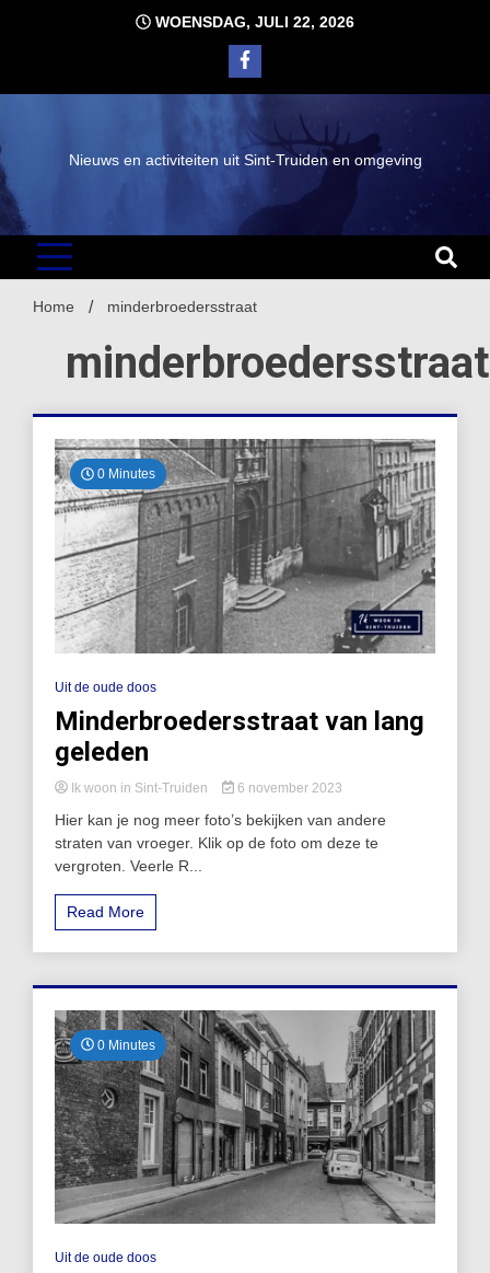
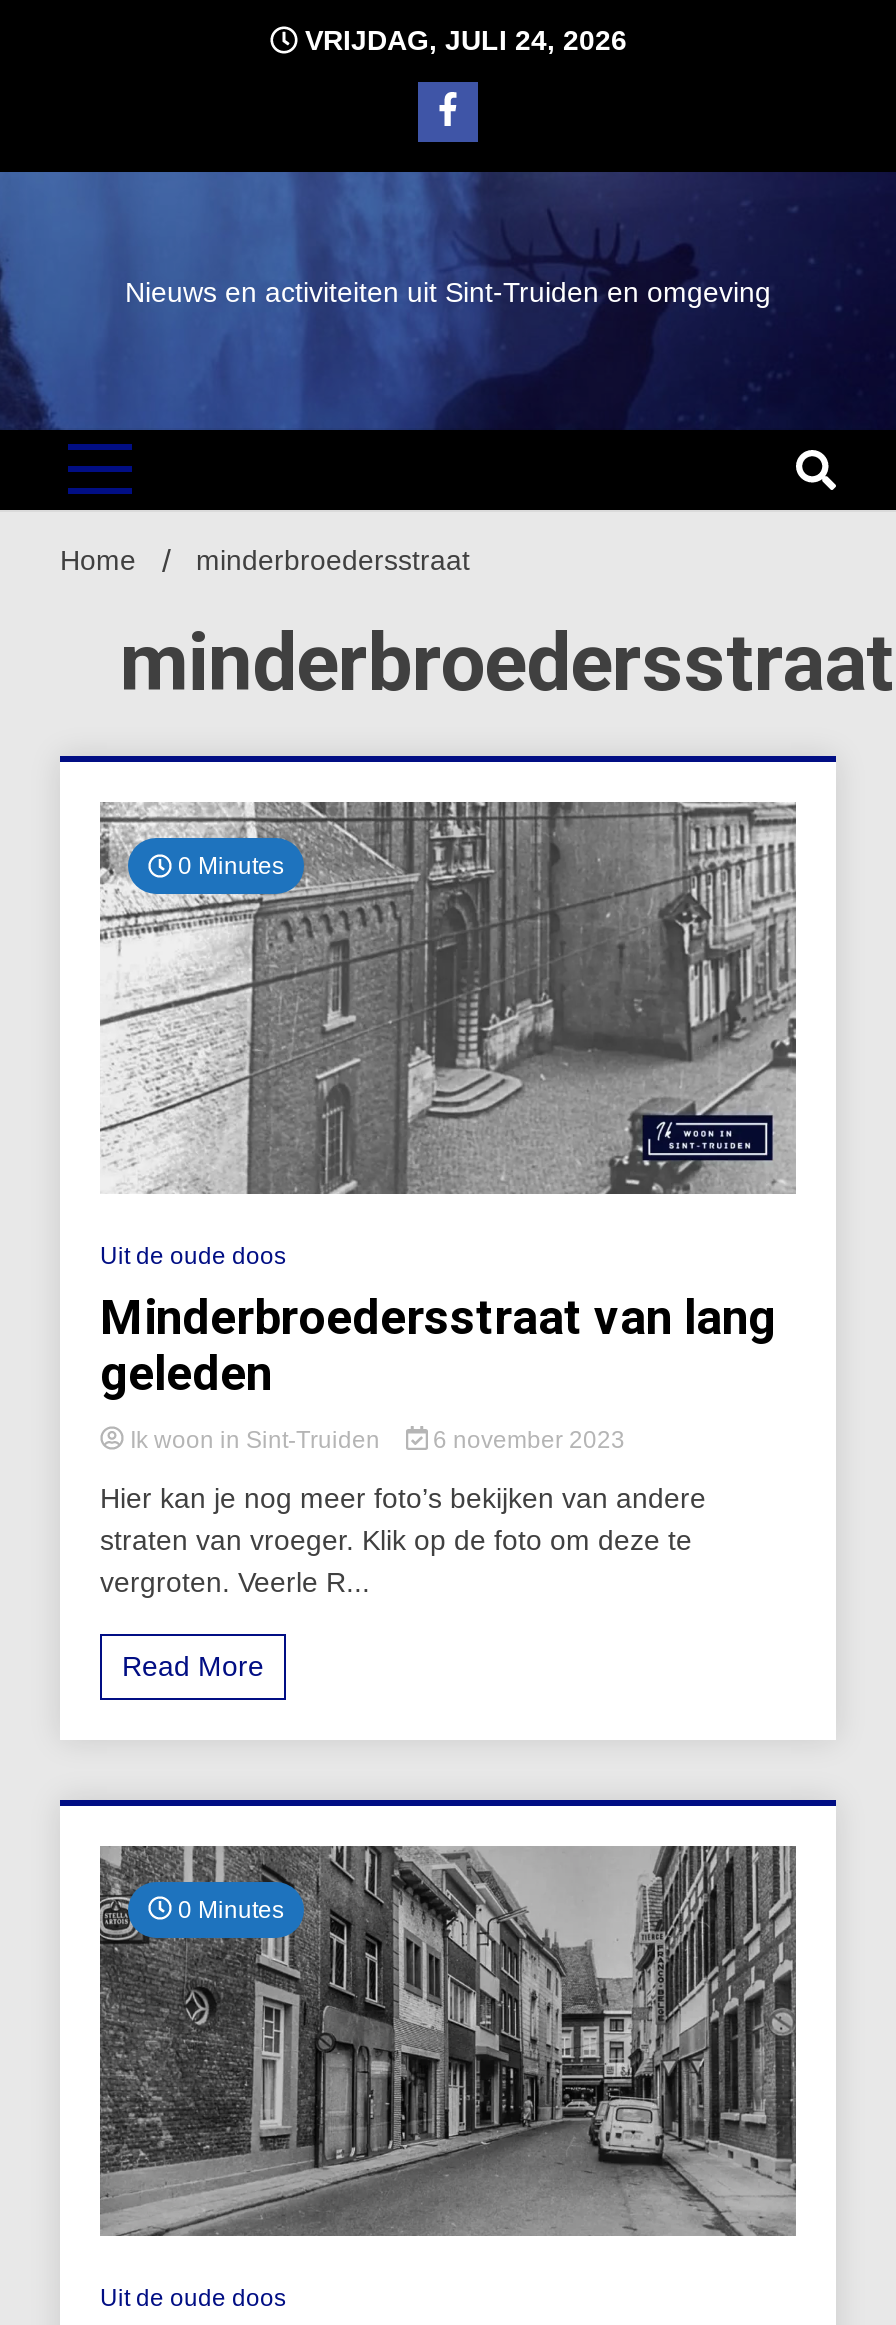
[151,13,354,31] WOENSDAG, JULI 22, 2026 -> [297,24,627,56] VRIJDAG, JULI 24, 2026

